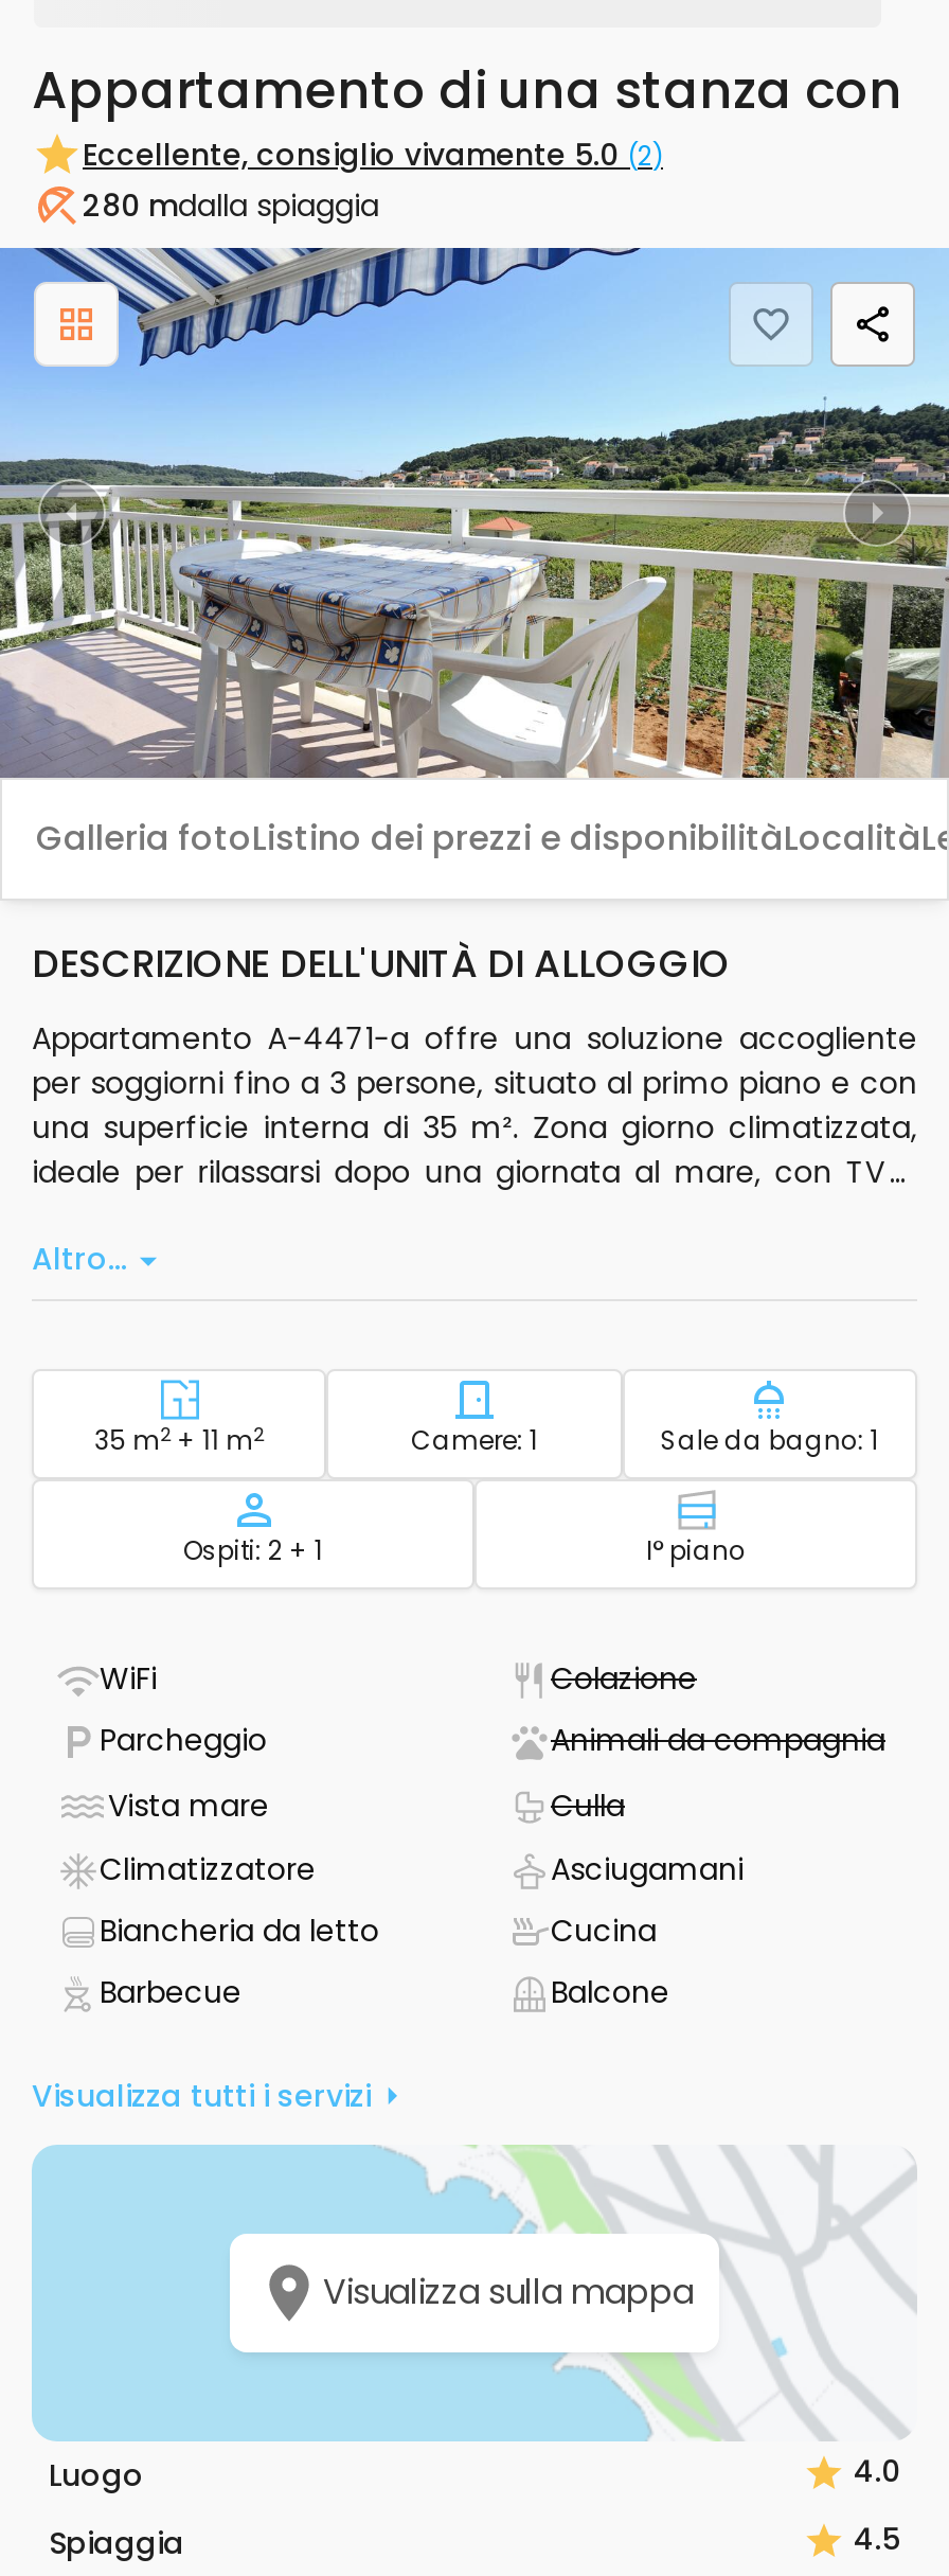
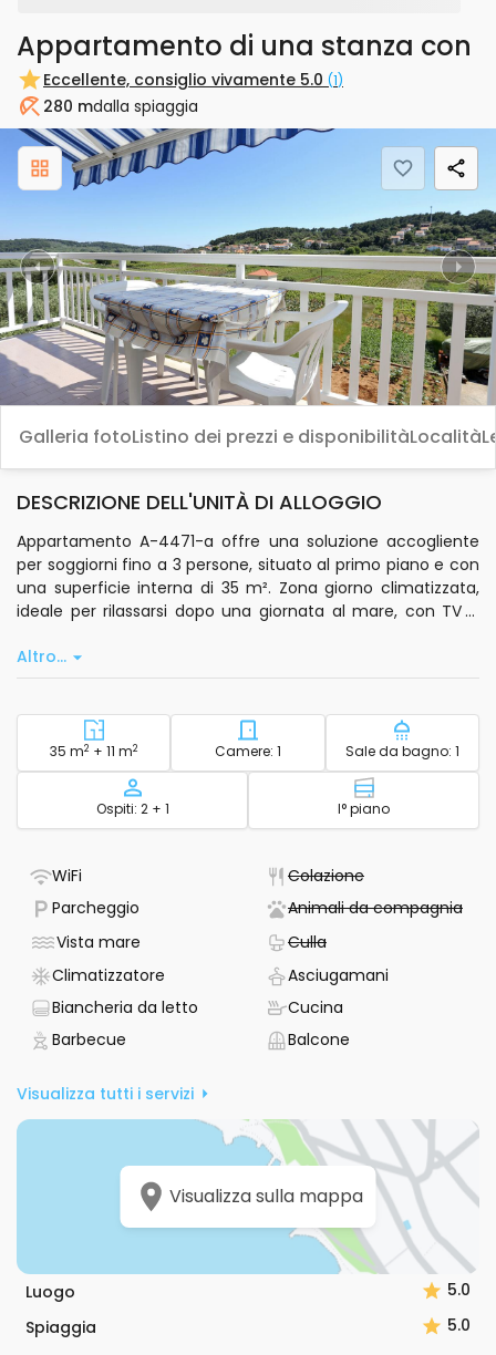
[83,132,663,175] Eccellente, consiglio vivamente 5.0 (2) -> [43,68,343,90] Eccellente, consiglio vivamente 5.0 (1)
[854,2450,900,2492] 4.0 -> [447,1279,471,1301] 5.0
[854,2518,900,2560] 4.5 -> [447,1314,471,1336] 5.0

